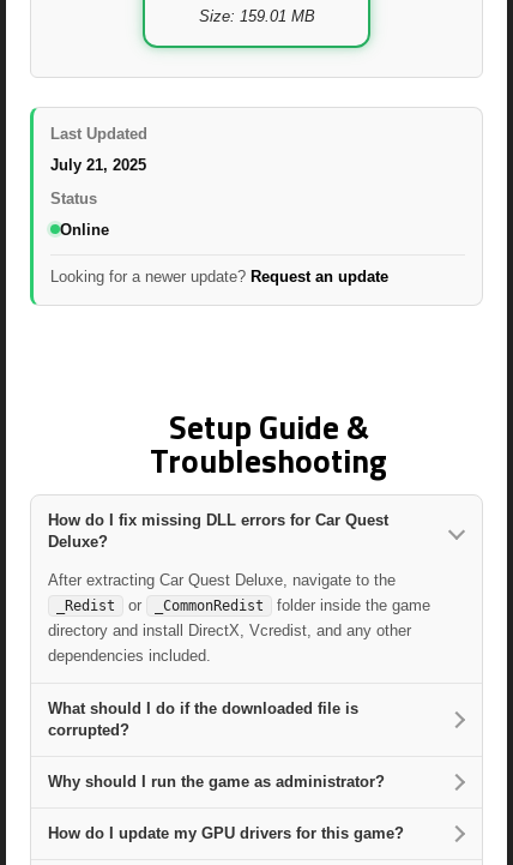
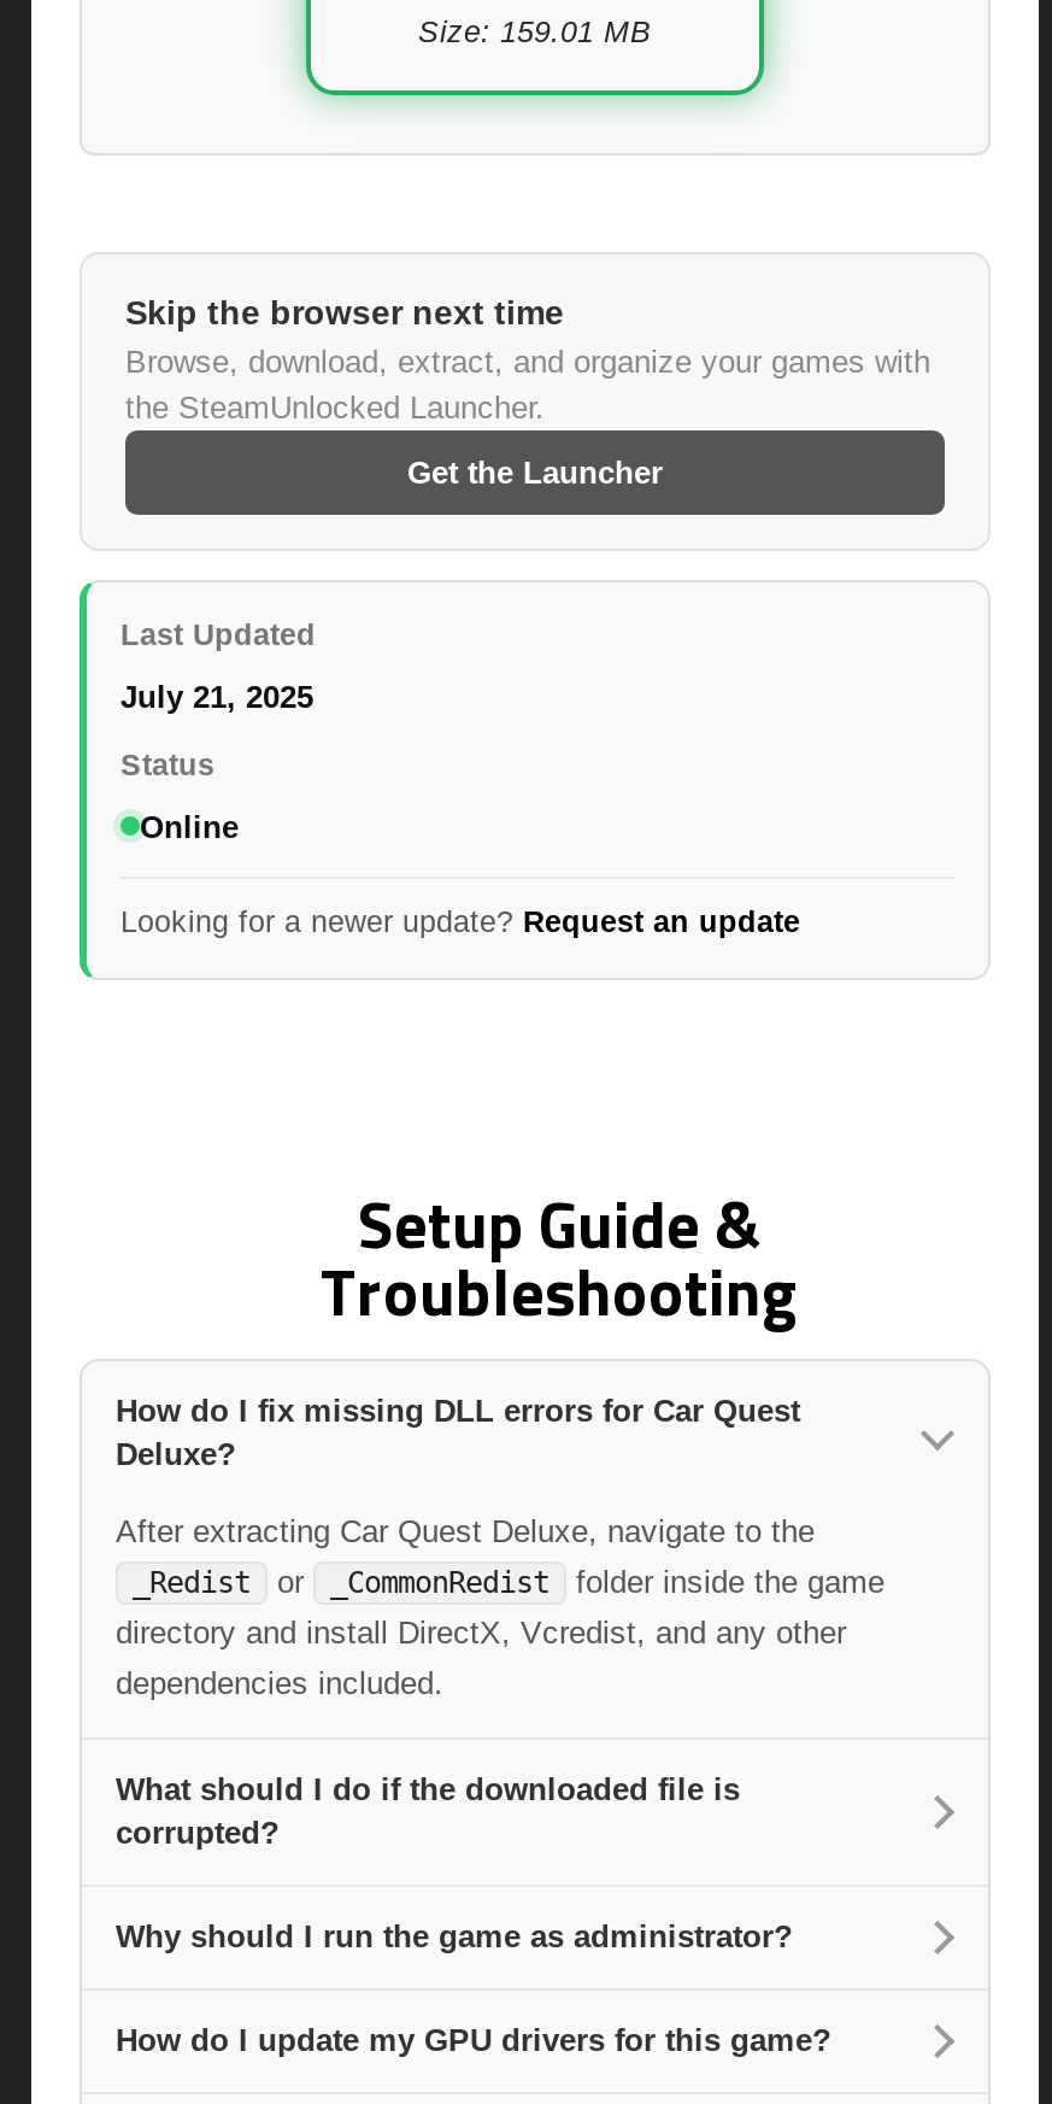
none -> [125,292,930,490] Skip the browser next time | Browse, download, extract, and organize your games with | the SteamUnlocked Launcher. | Get the Launcher

